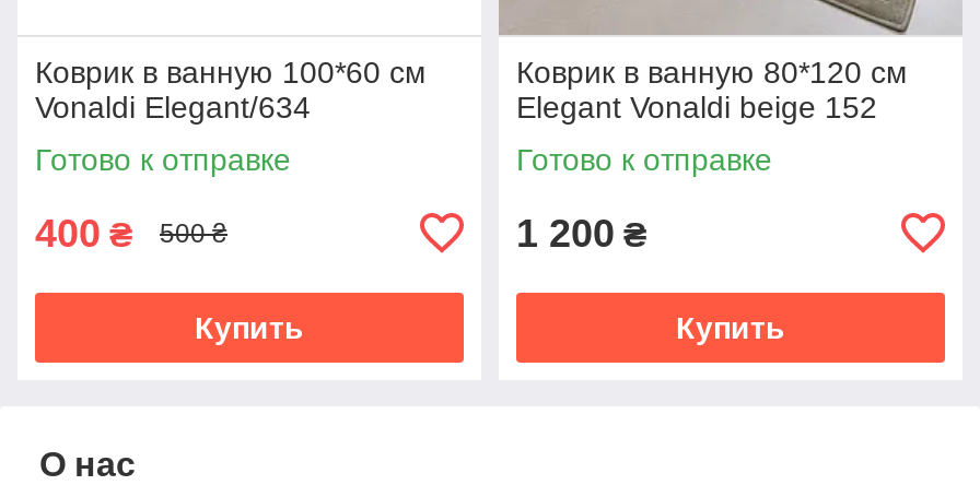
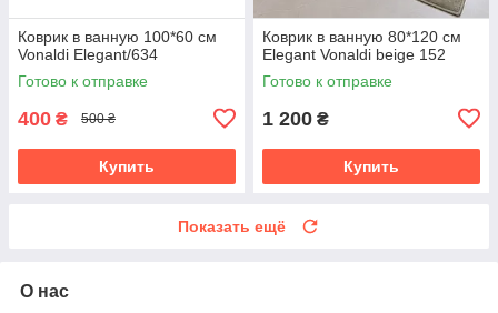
none -> [178,217,286,235] Показать ещё

